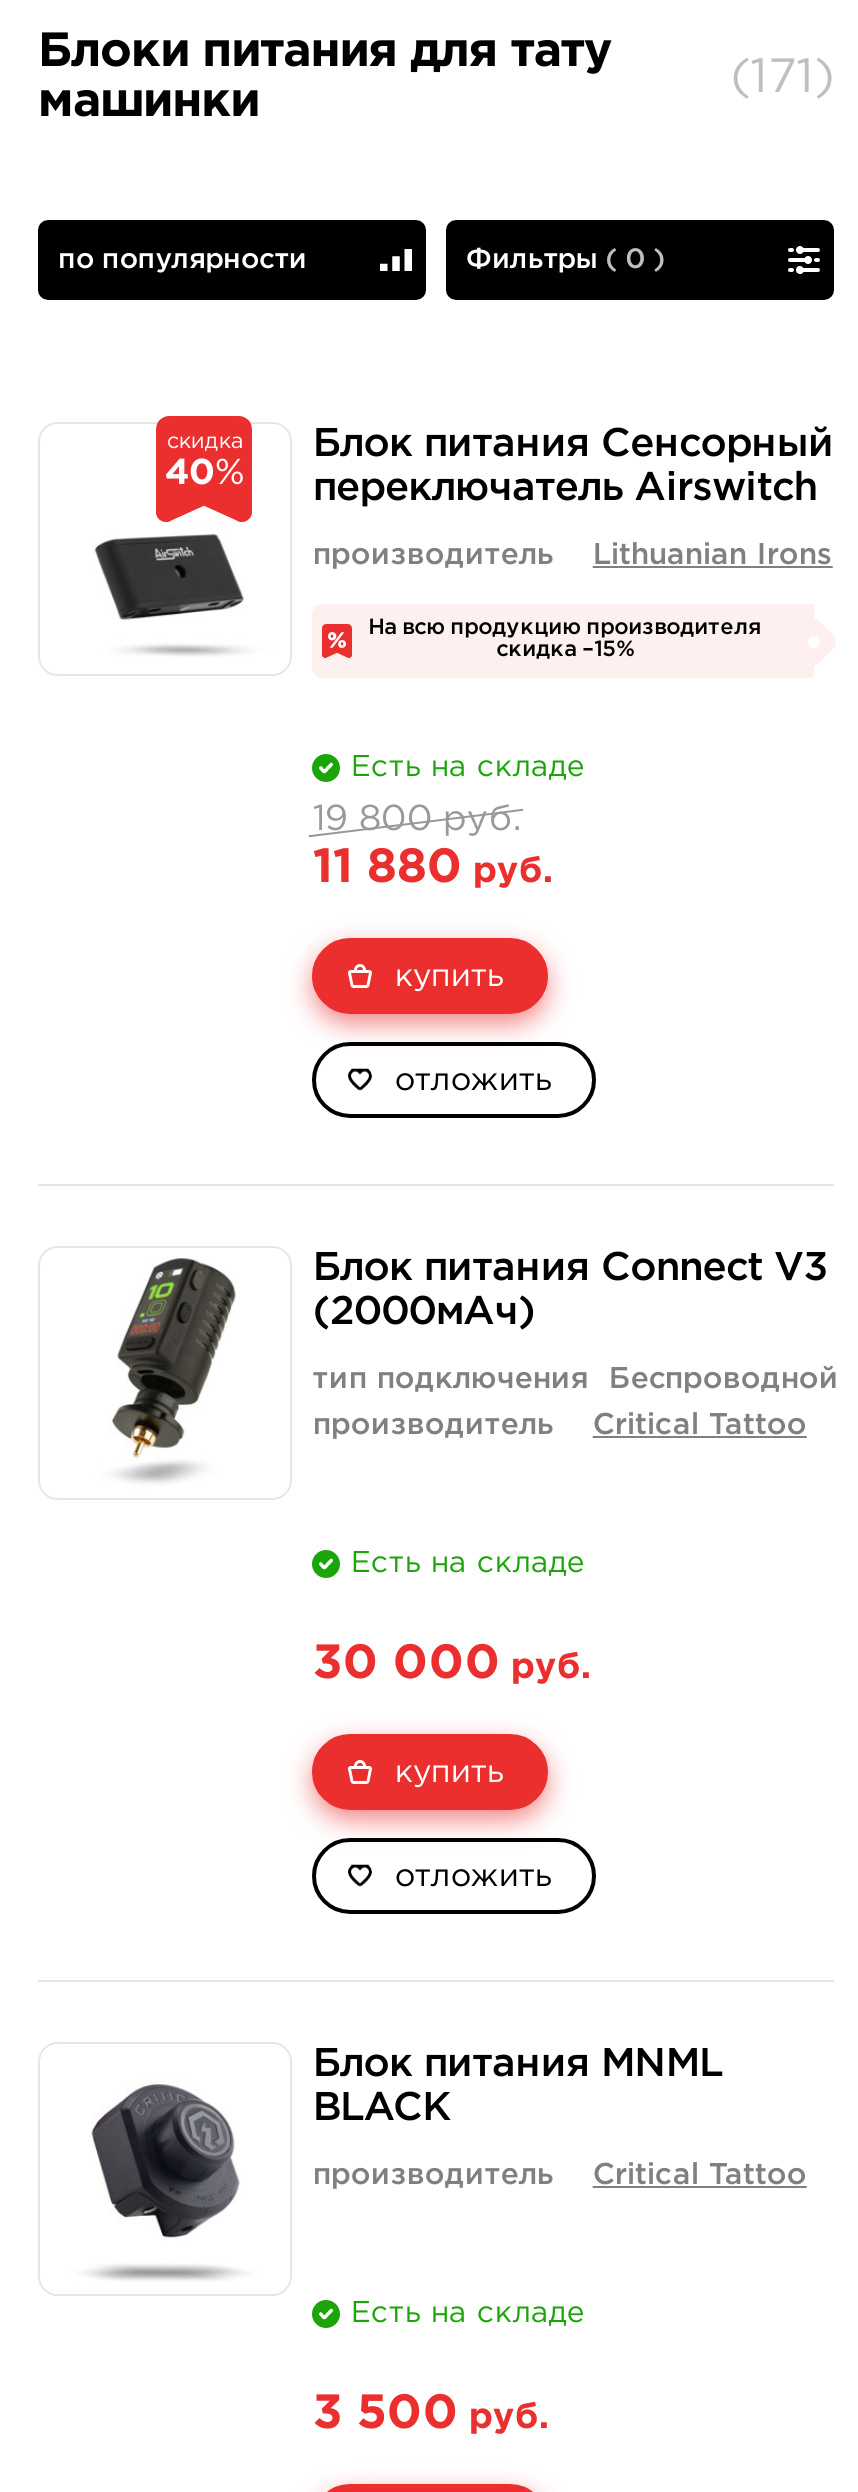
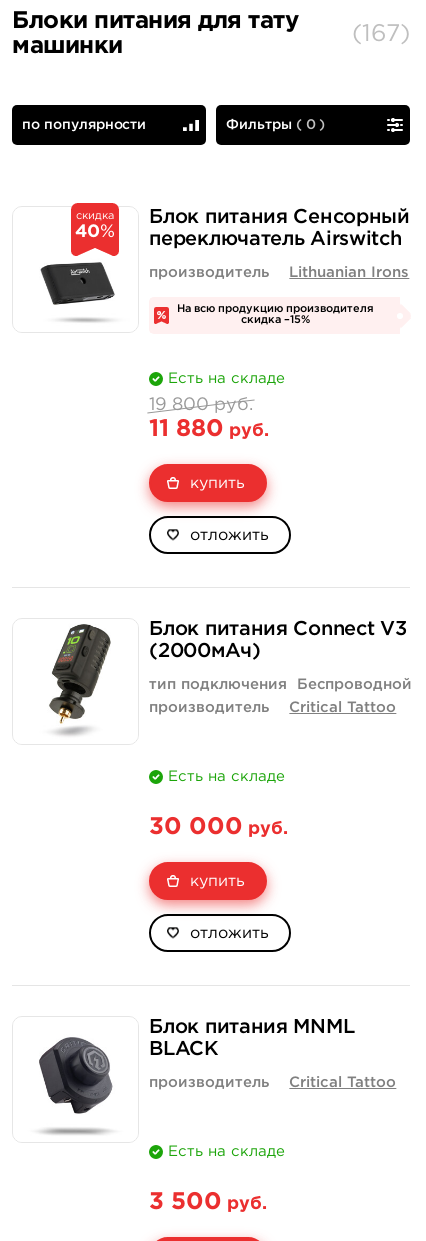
[730,55,834,99] (171) -> [352,22,410,44] (167)

